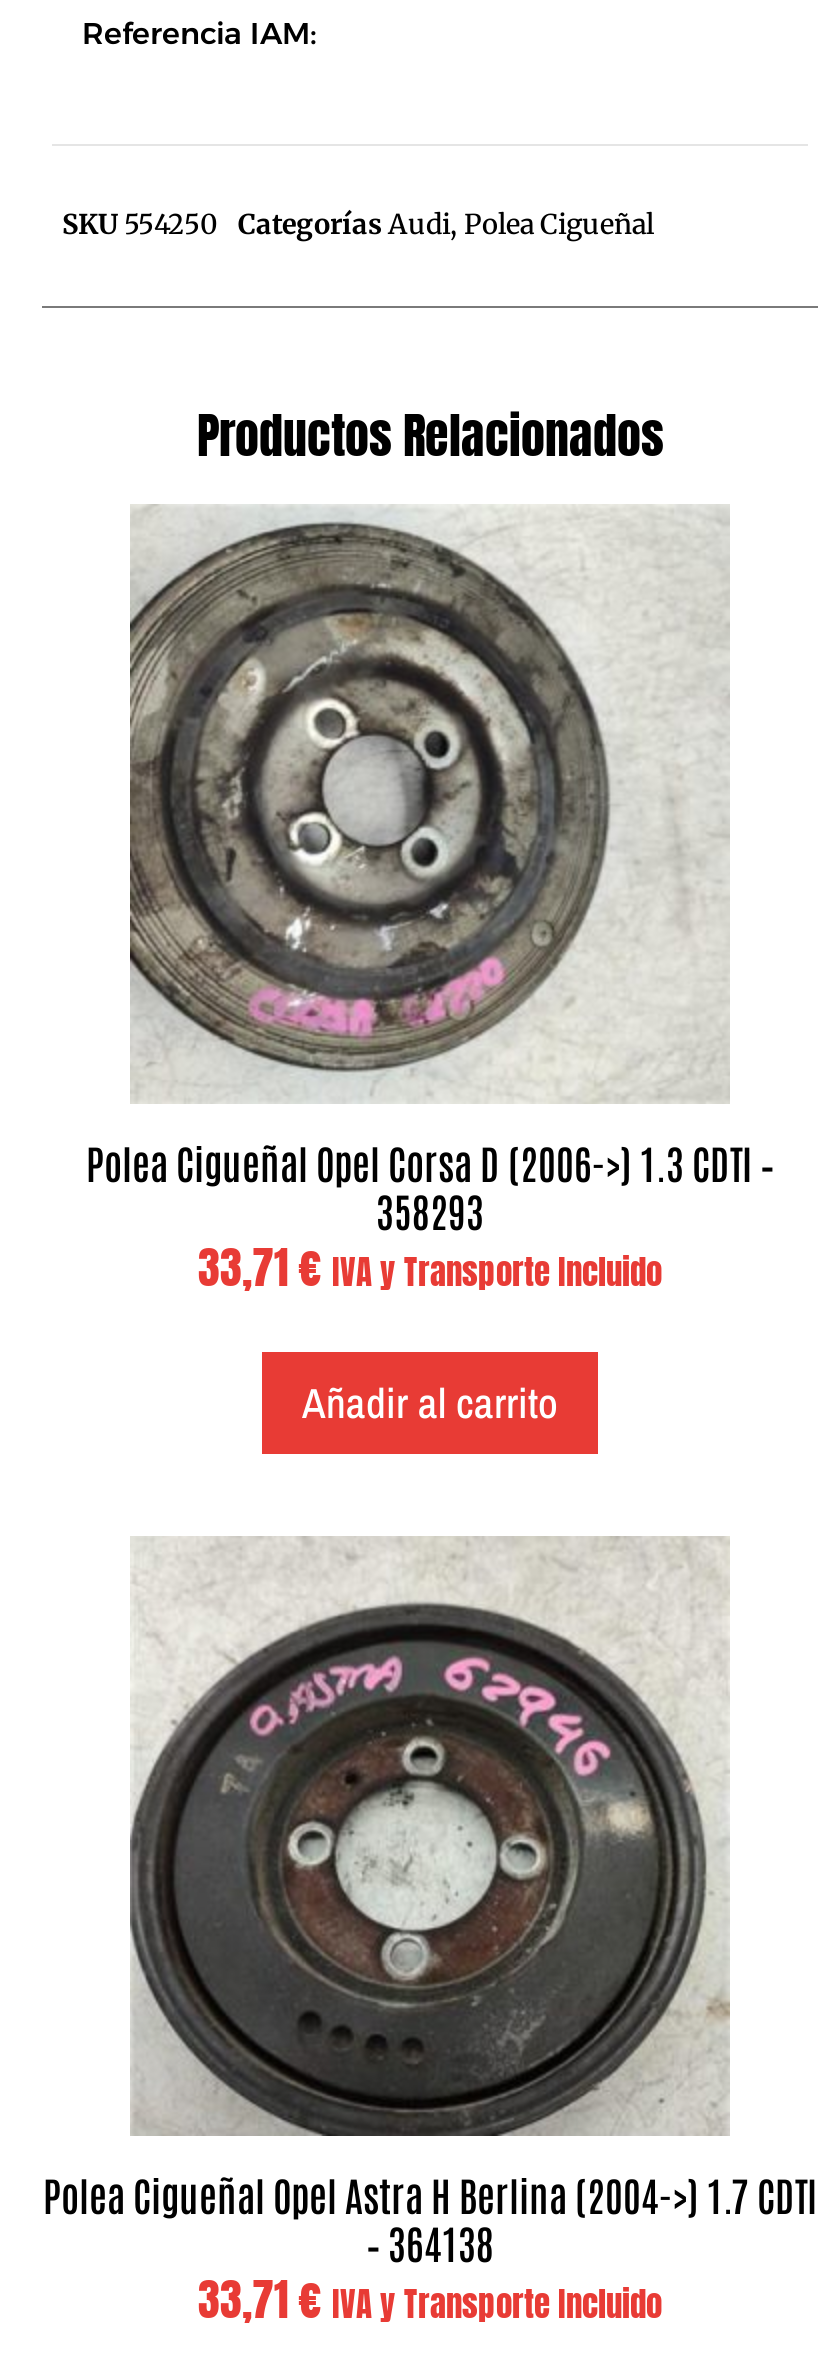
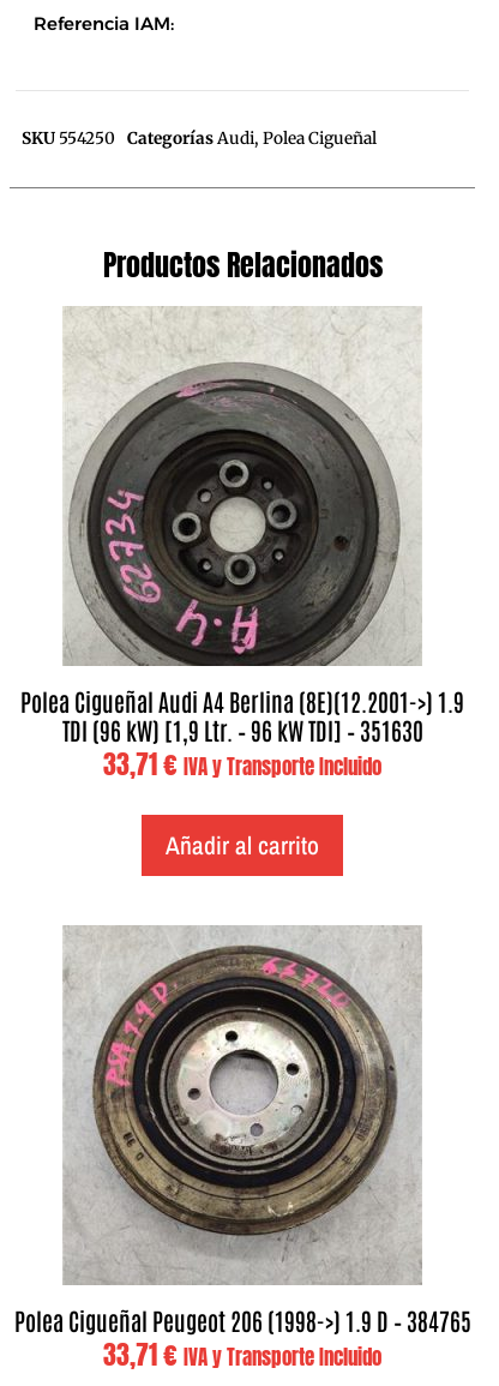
[86,514,774,1236] [image] | Polea Cigueñal Opel Corsa D (2006->) 1.3 CDTI – | 358293 -> [20,312,464,745] [image] | Polea Cigueñal Audi A4 Berlina (8E)(12.2001->) 1.9 | TDI (96 kW) [1,9 Ltr. – 96 kW TDI] – 351630
[43,1546,817,2268] [image] | Polea Cigueñal Opel Astra H Berlina (2004->) 1.7 CDTI | – 364138 -> [14,943,471,1336] [image] | Polea Cigueñal Peugeot 206 (1998->) 1.9 D – 384765

